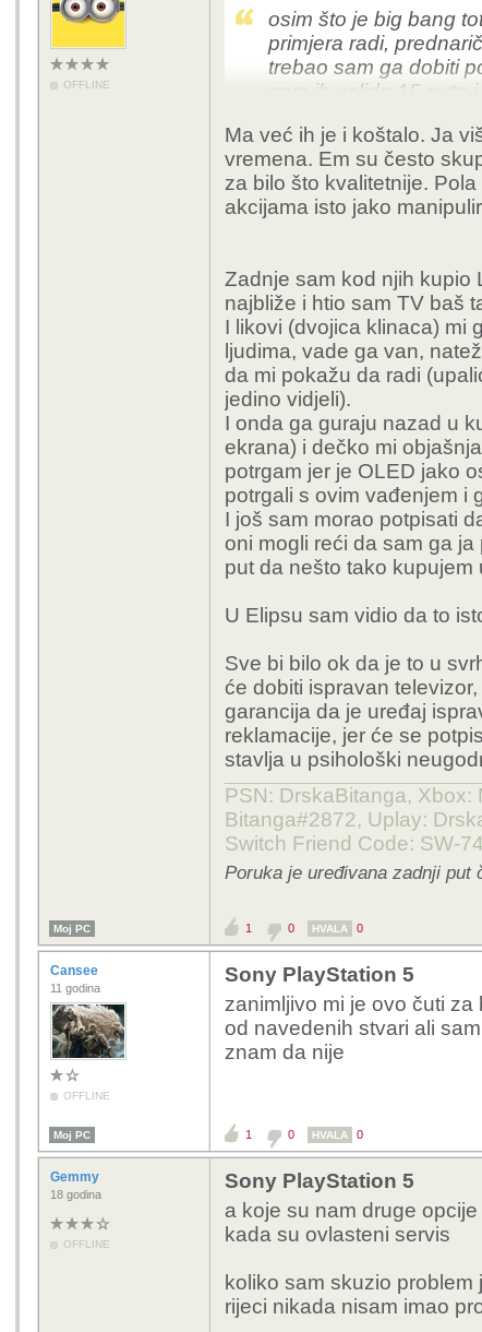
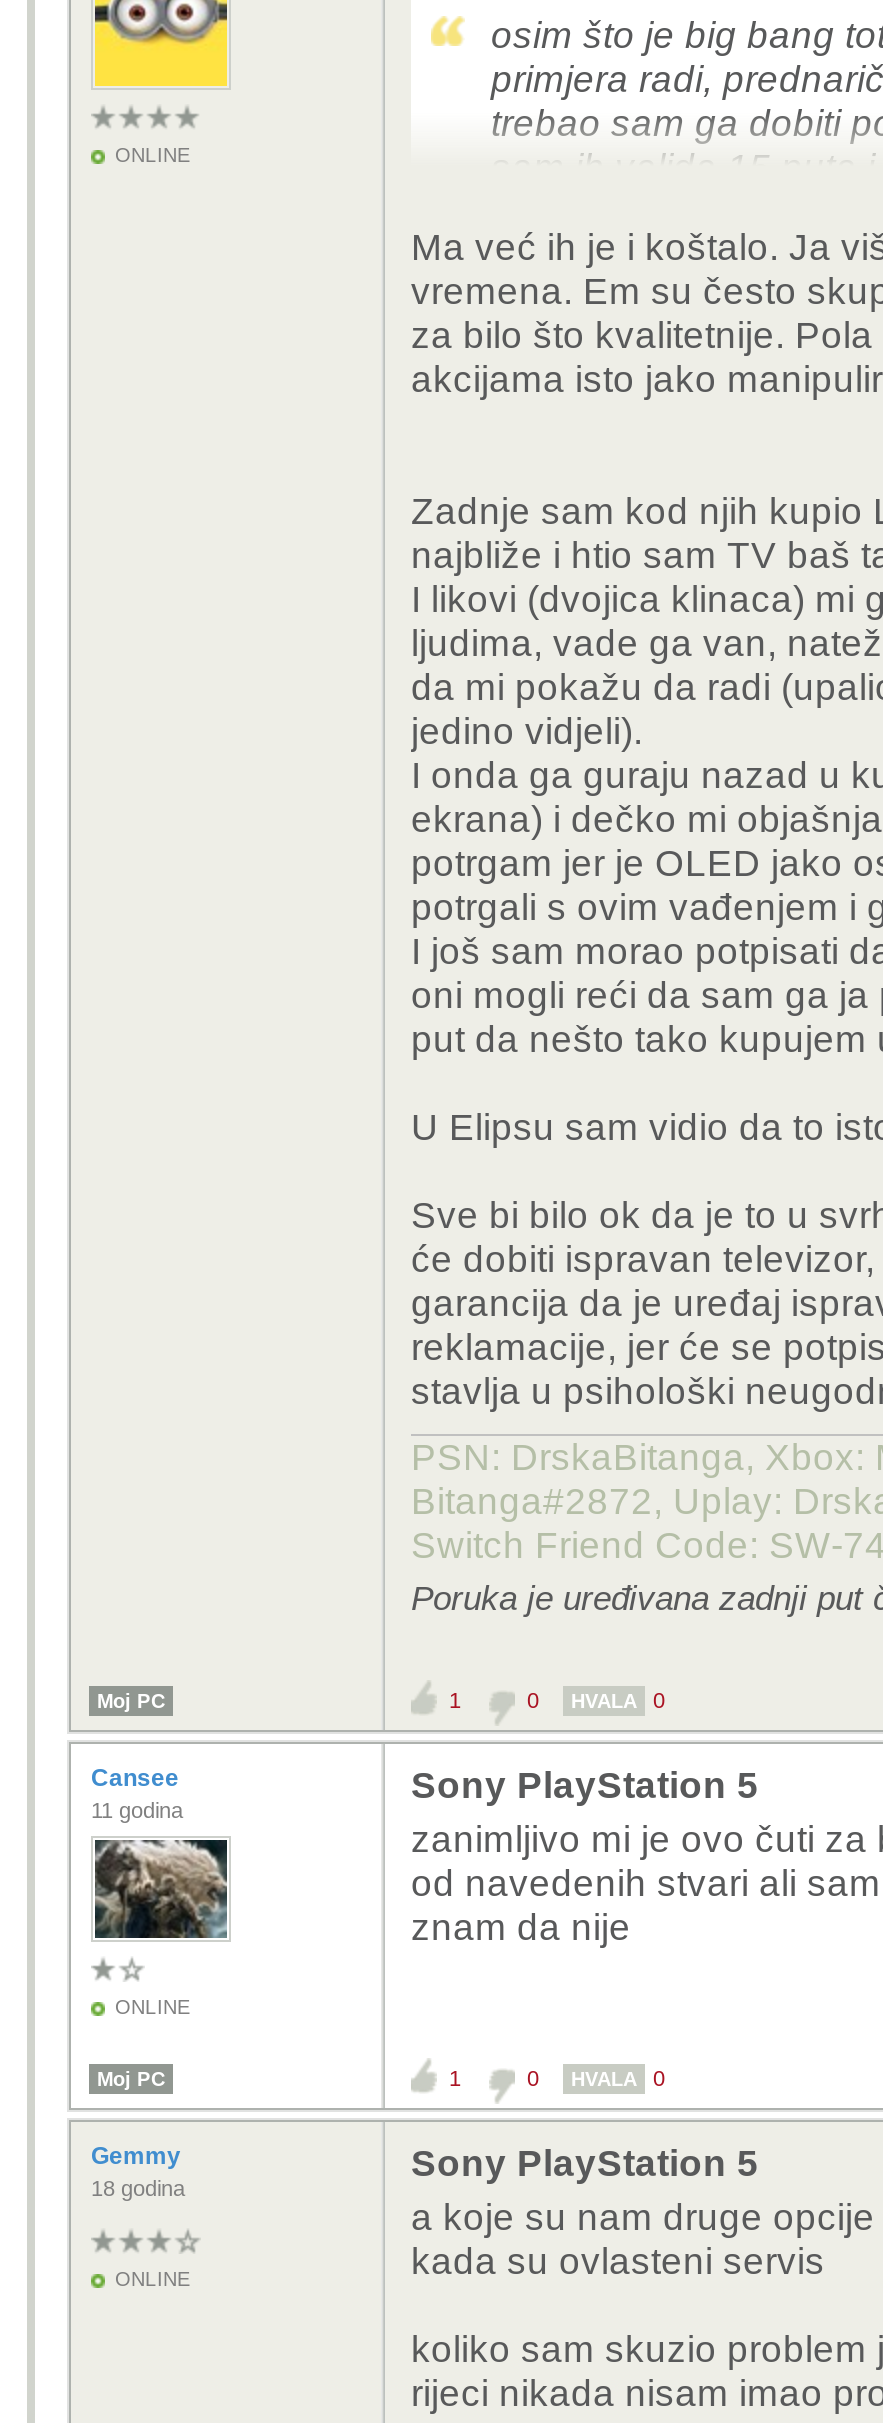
[63,79,110,91] OFFLINE -> [115,144,191,166] ONLINE
[63,1090,110,1102] OFFLINE -> [115,1996,191,2018] ONLINE
[63,1238,110,1250] OFFLINE -> [115,2268,191,2290] ONLINE

